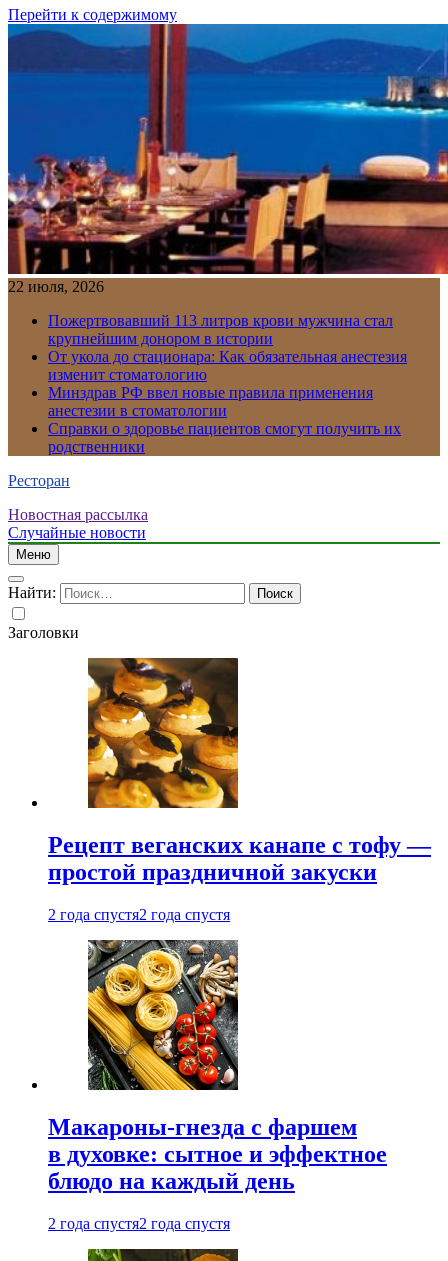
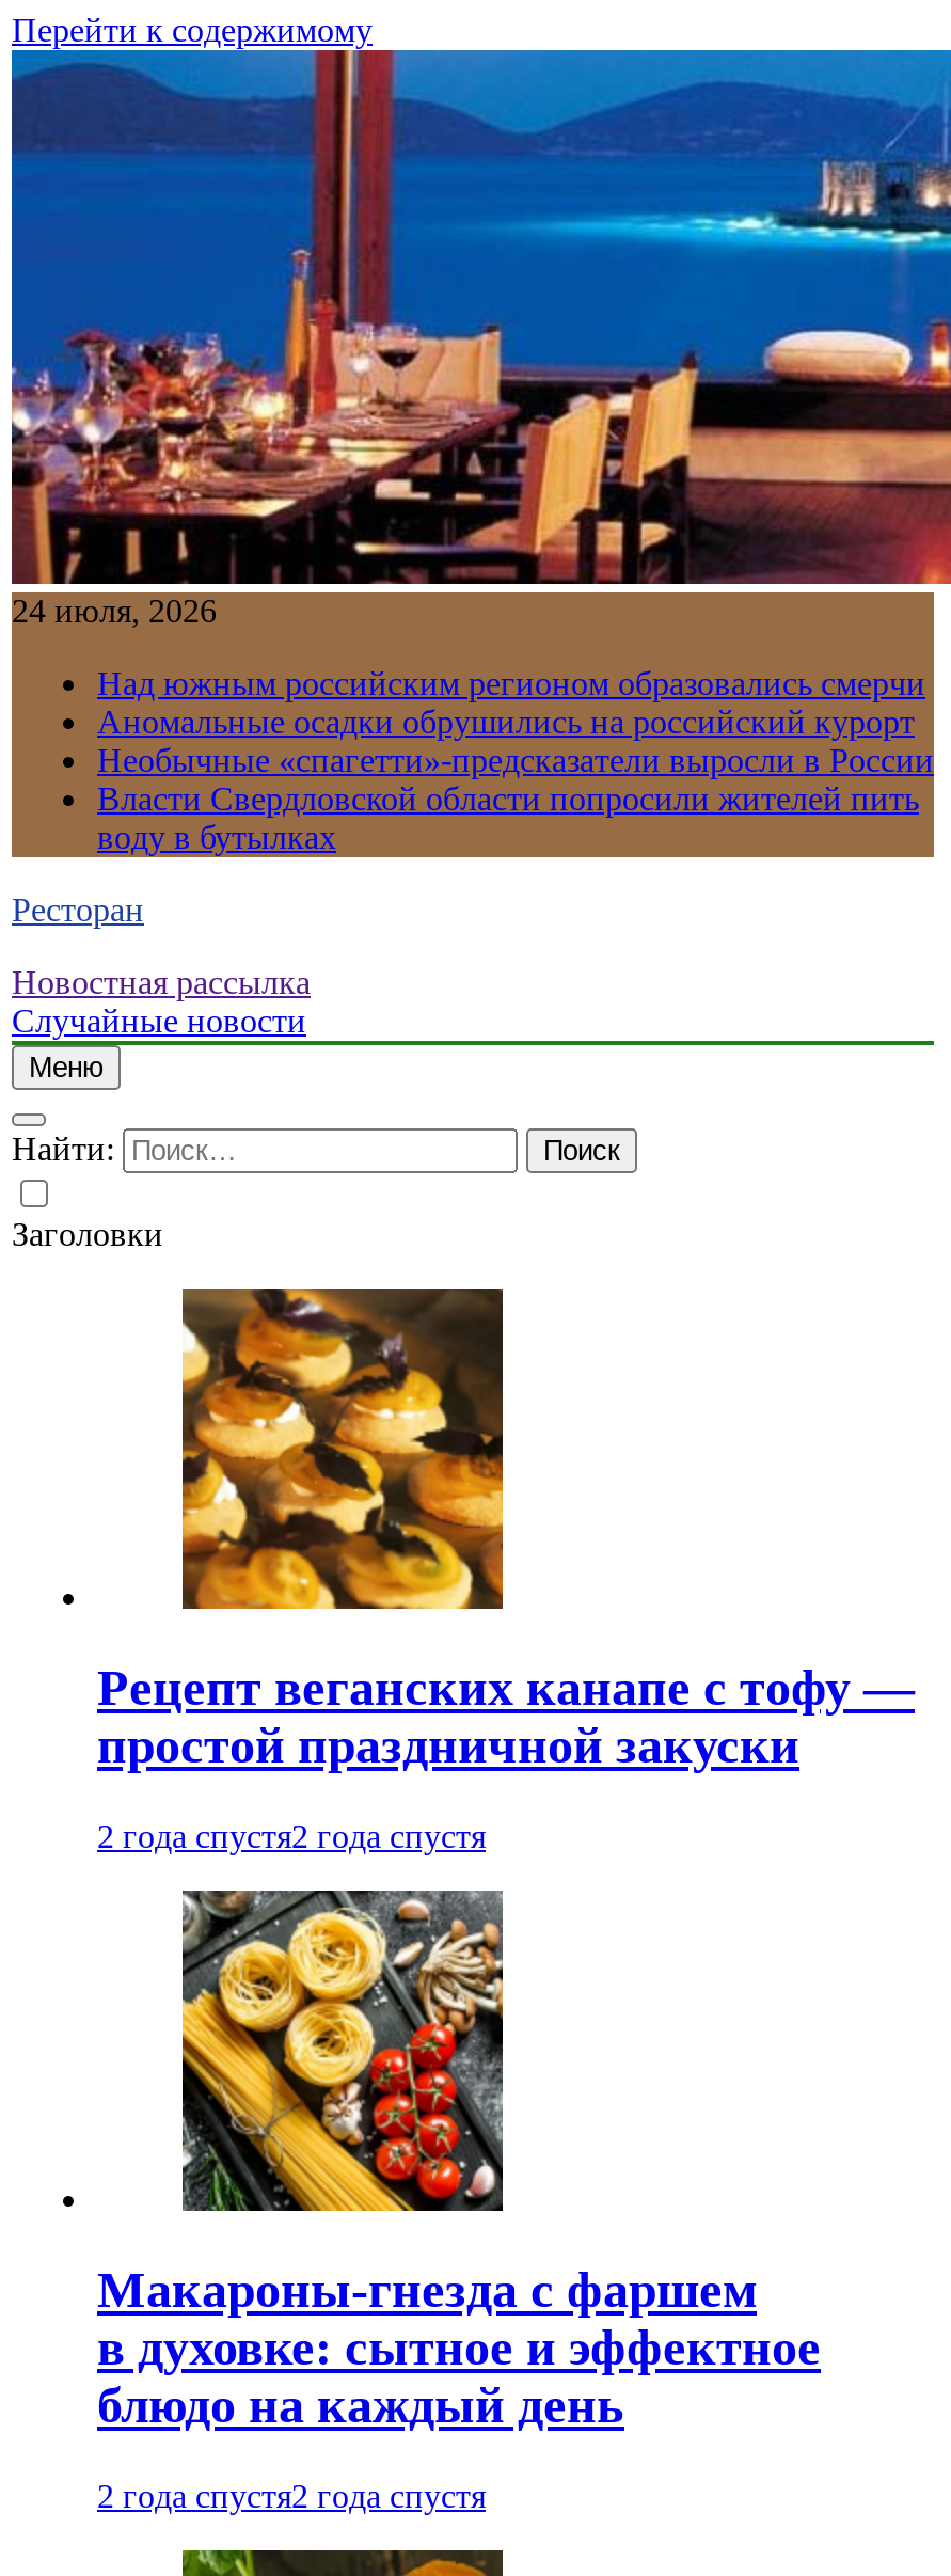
[8,278,104,295] 22 июля, 2026 -> [12,592,217,629] 24 июля, 2026
[48,312,407,455] Пожертвовавший 113 литров крови мужчина стал | крупнейшим донором в истории | От укола до стационара: Как обязательная анестезия | изменит стоматологию | Минздрав РФ ввел новые правила применения | анестезии в стоматологии | Справки о здоровье пациентов смогут получить их | родственники -> [97,665,934,855] Над южным российским регионом образовались смерчи | Аномальные осадки обрушились на российский курорт | Необычные «спагетти»-предсказатели выросли в России | Власти Свердловской области попросили жителей пить | воду в бутылках

